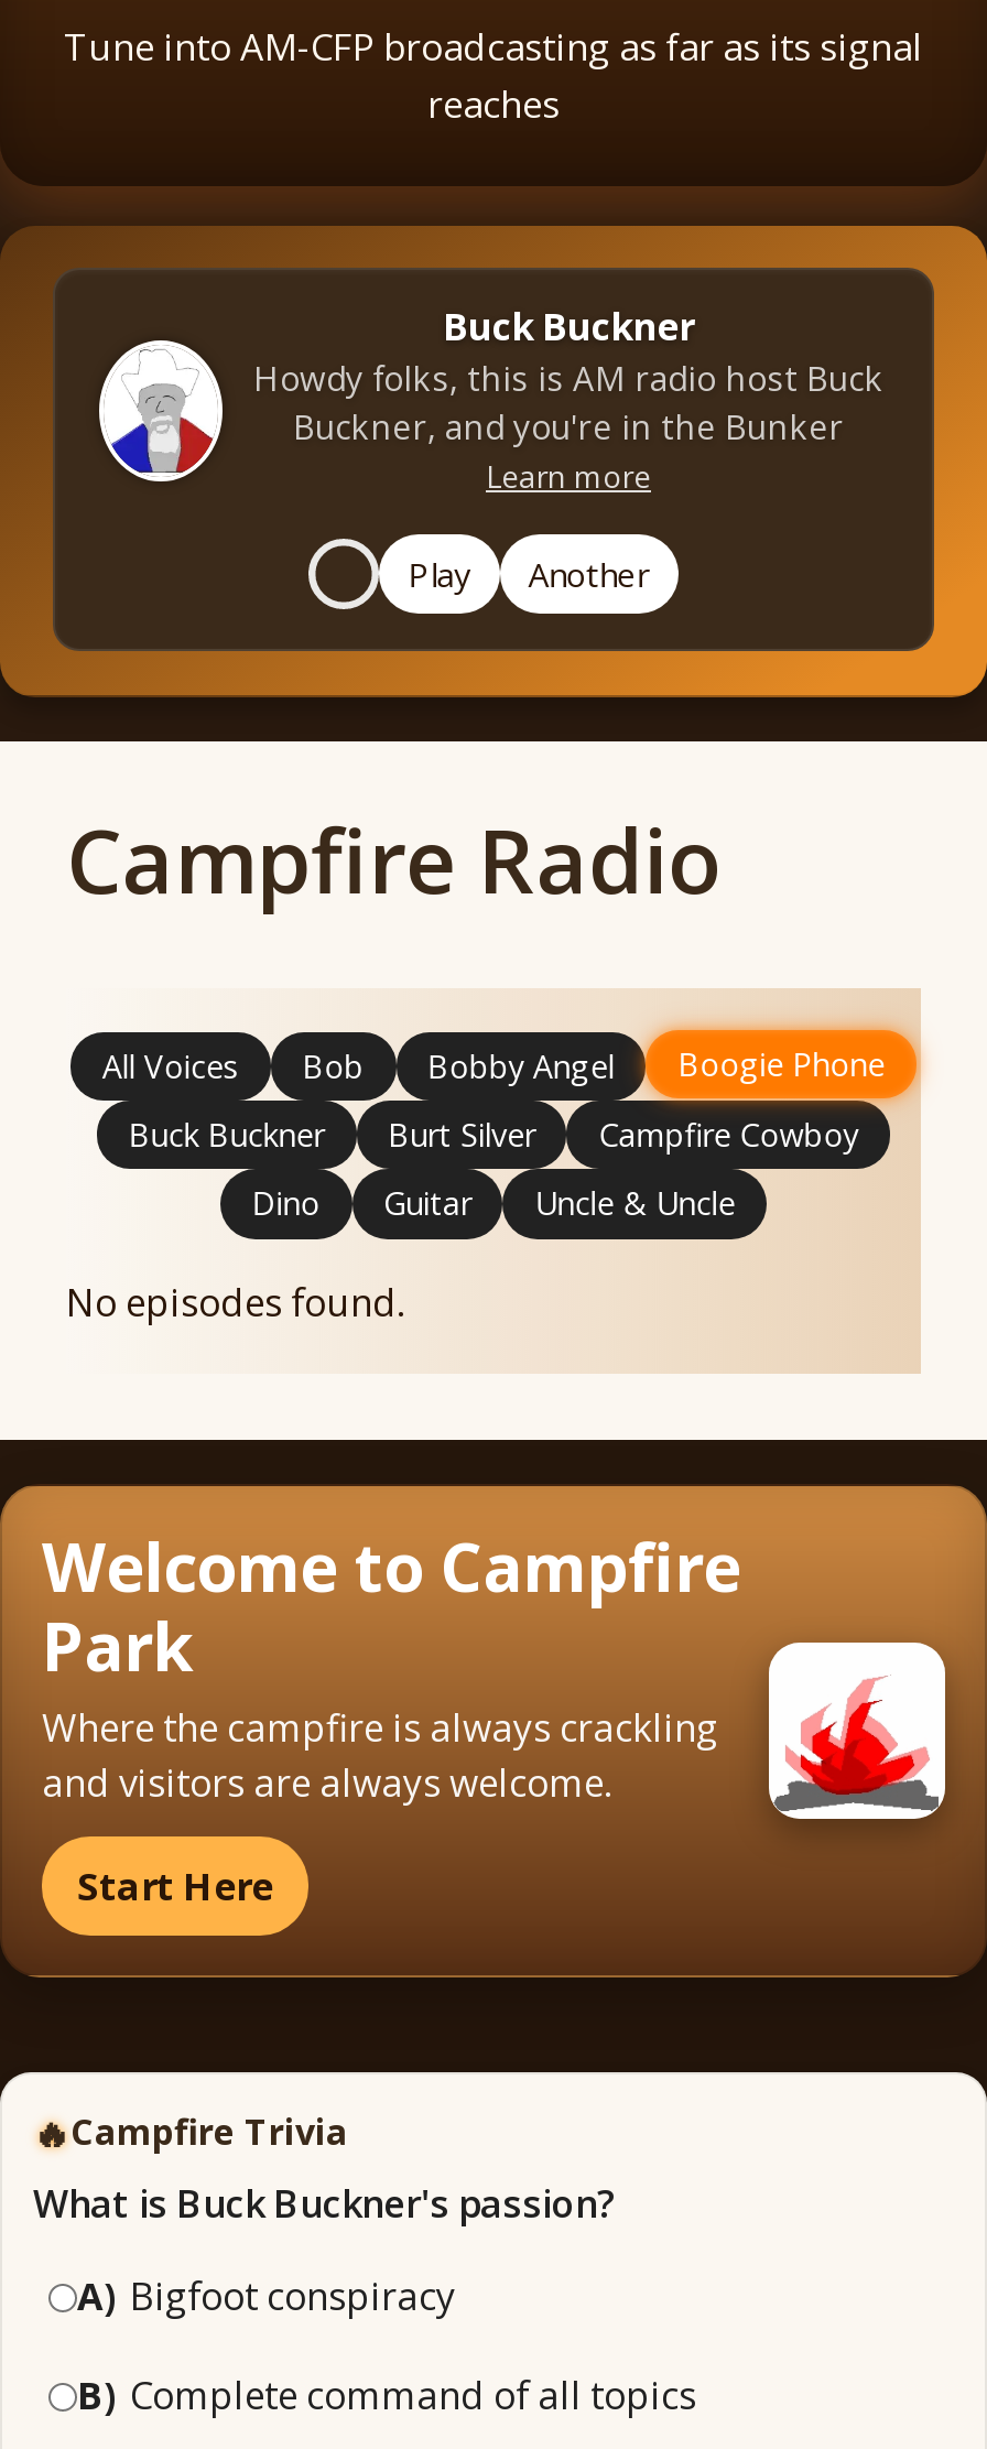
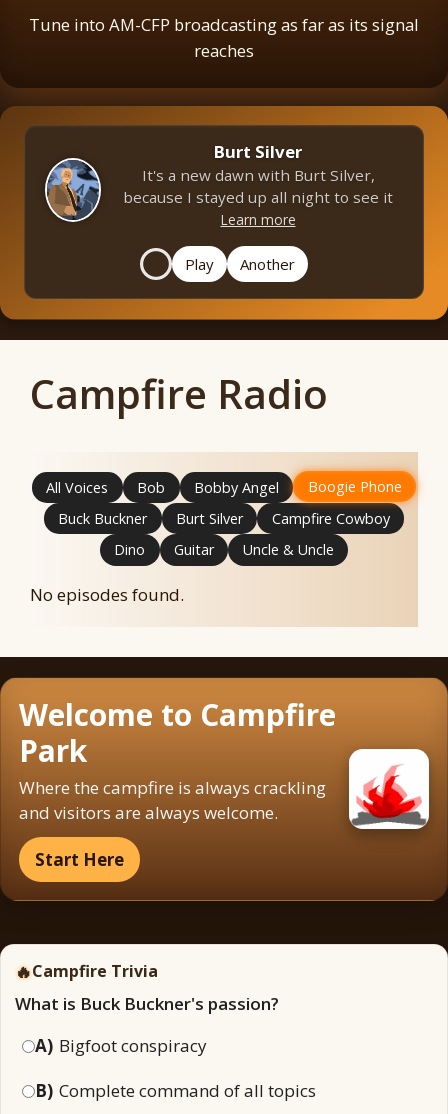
[101,301,883,479] [image] | Buck Buckner | Howdy folks, this is AM radio host Buck | Buckner, and you're in the Bunker -> [47,140,393,220] [image] | Burt Silver | It's a new dawn with Burt Silver, | because I stayed up all night to see it

